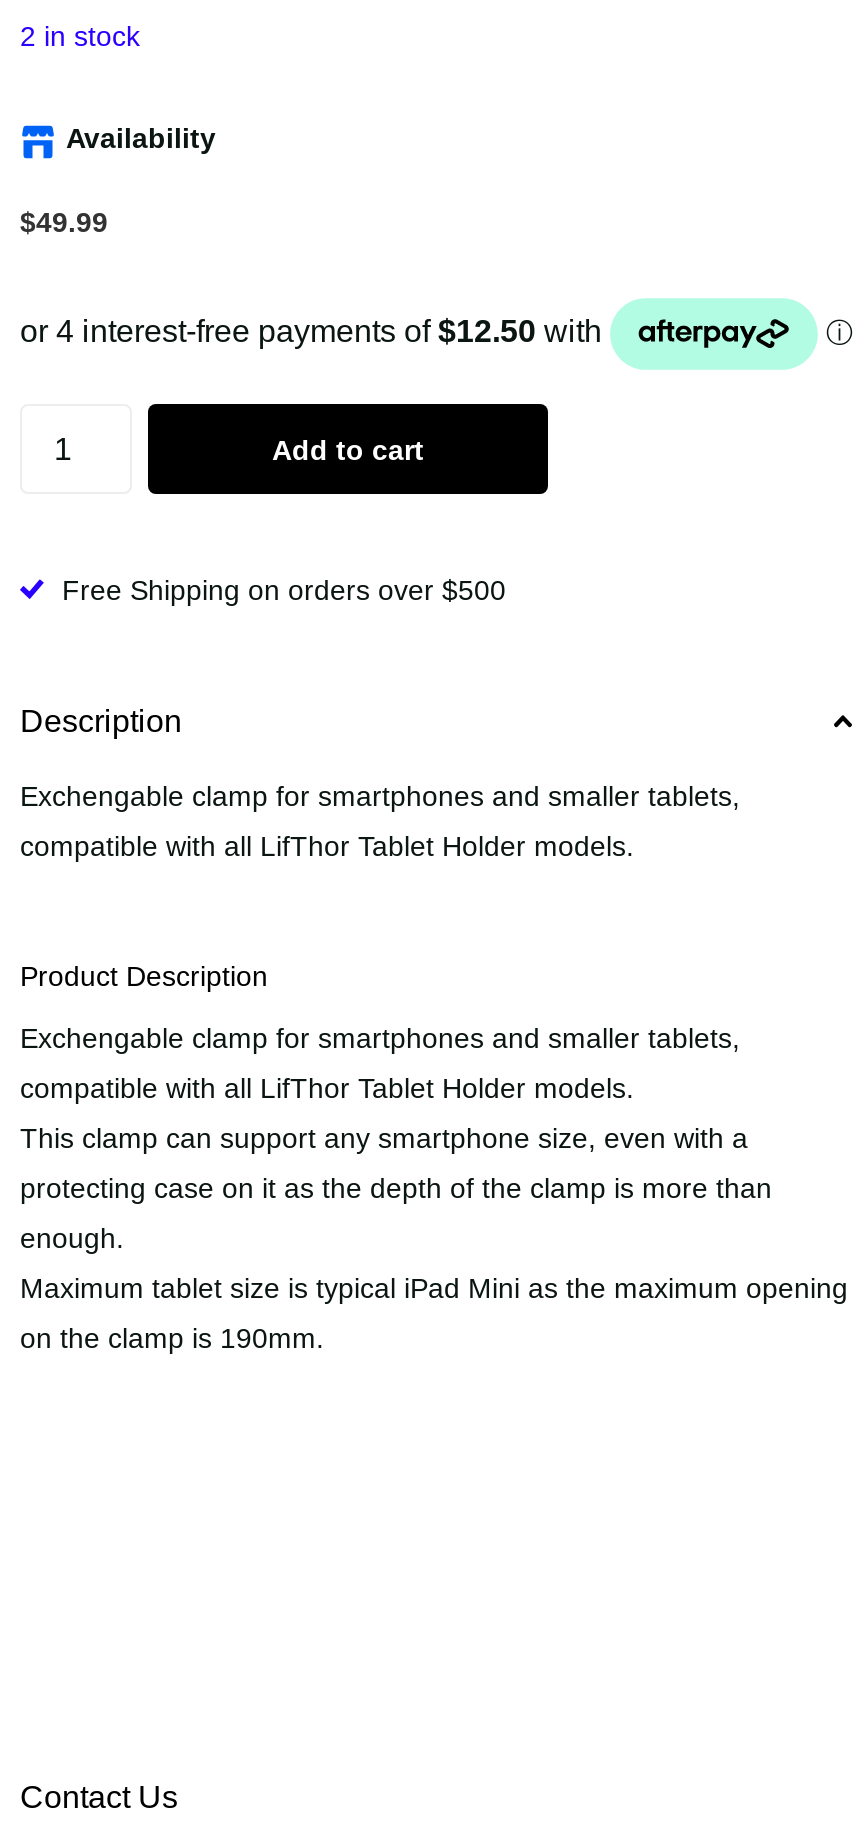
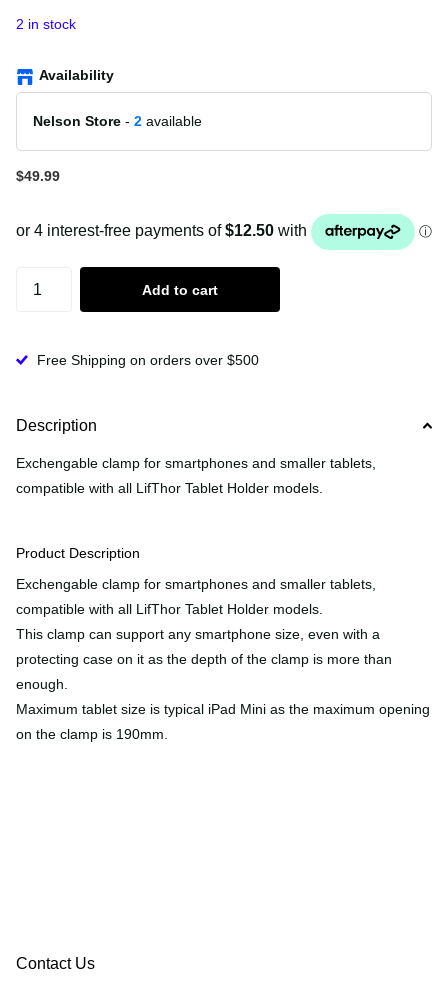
none -> [33,113,202,129] Nelson Store - 2 available

